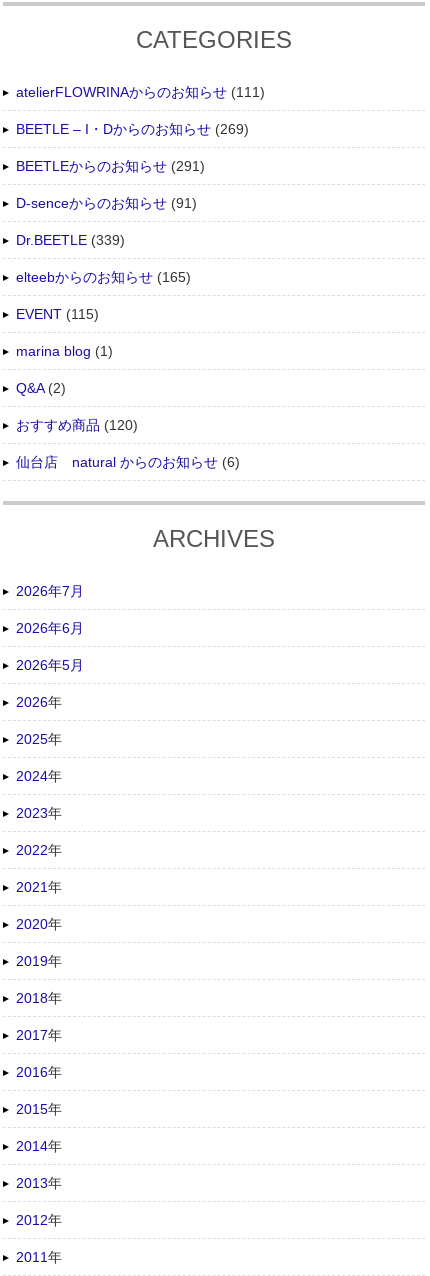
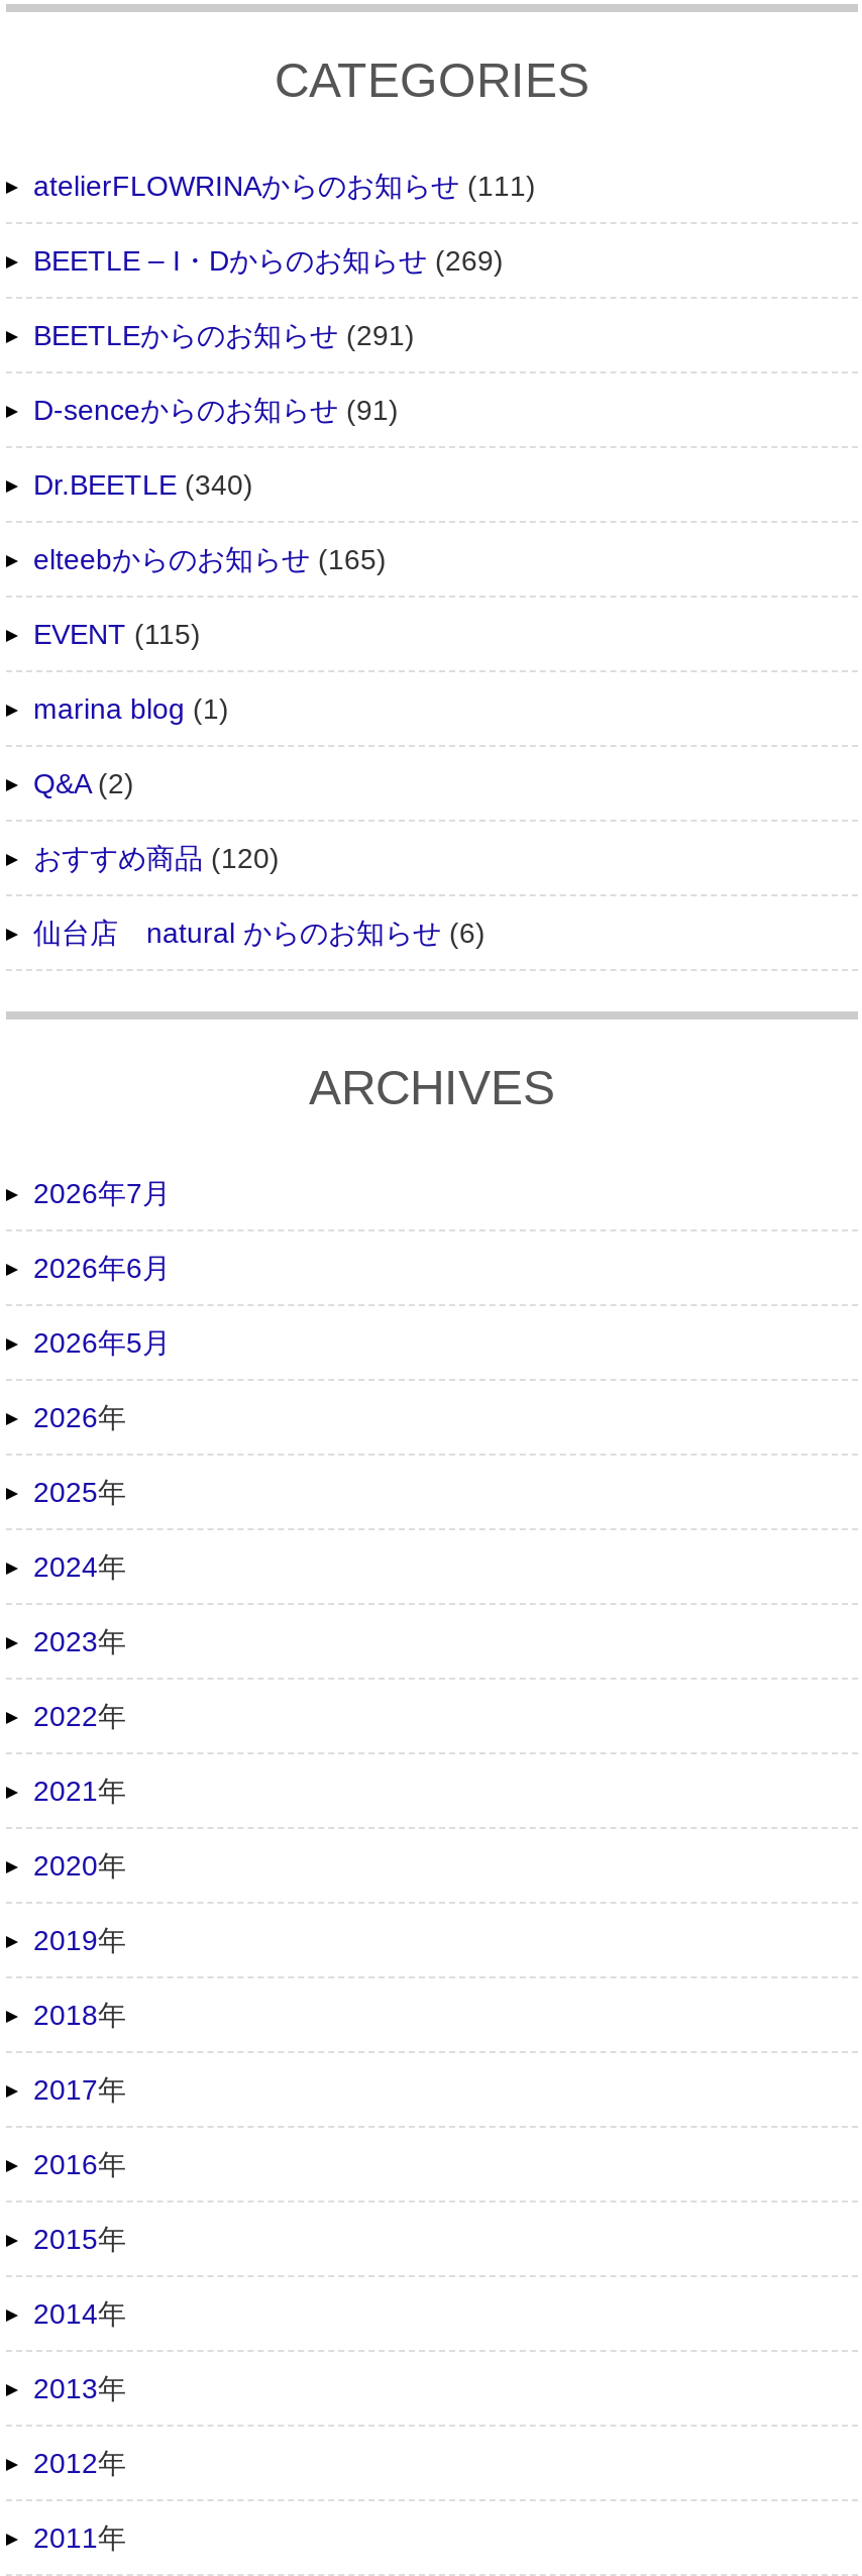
[16,232,125,248] Dr.BEETLE (339) -> [33,468,253,500] Dr.BEETLE (340)

